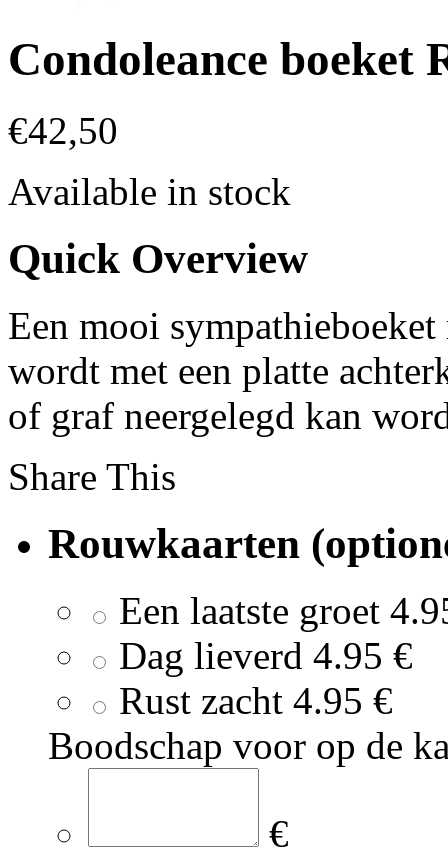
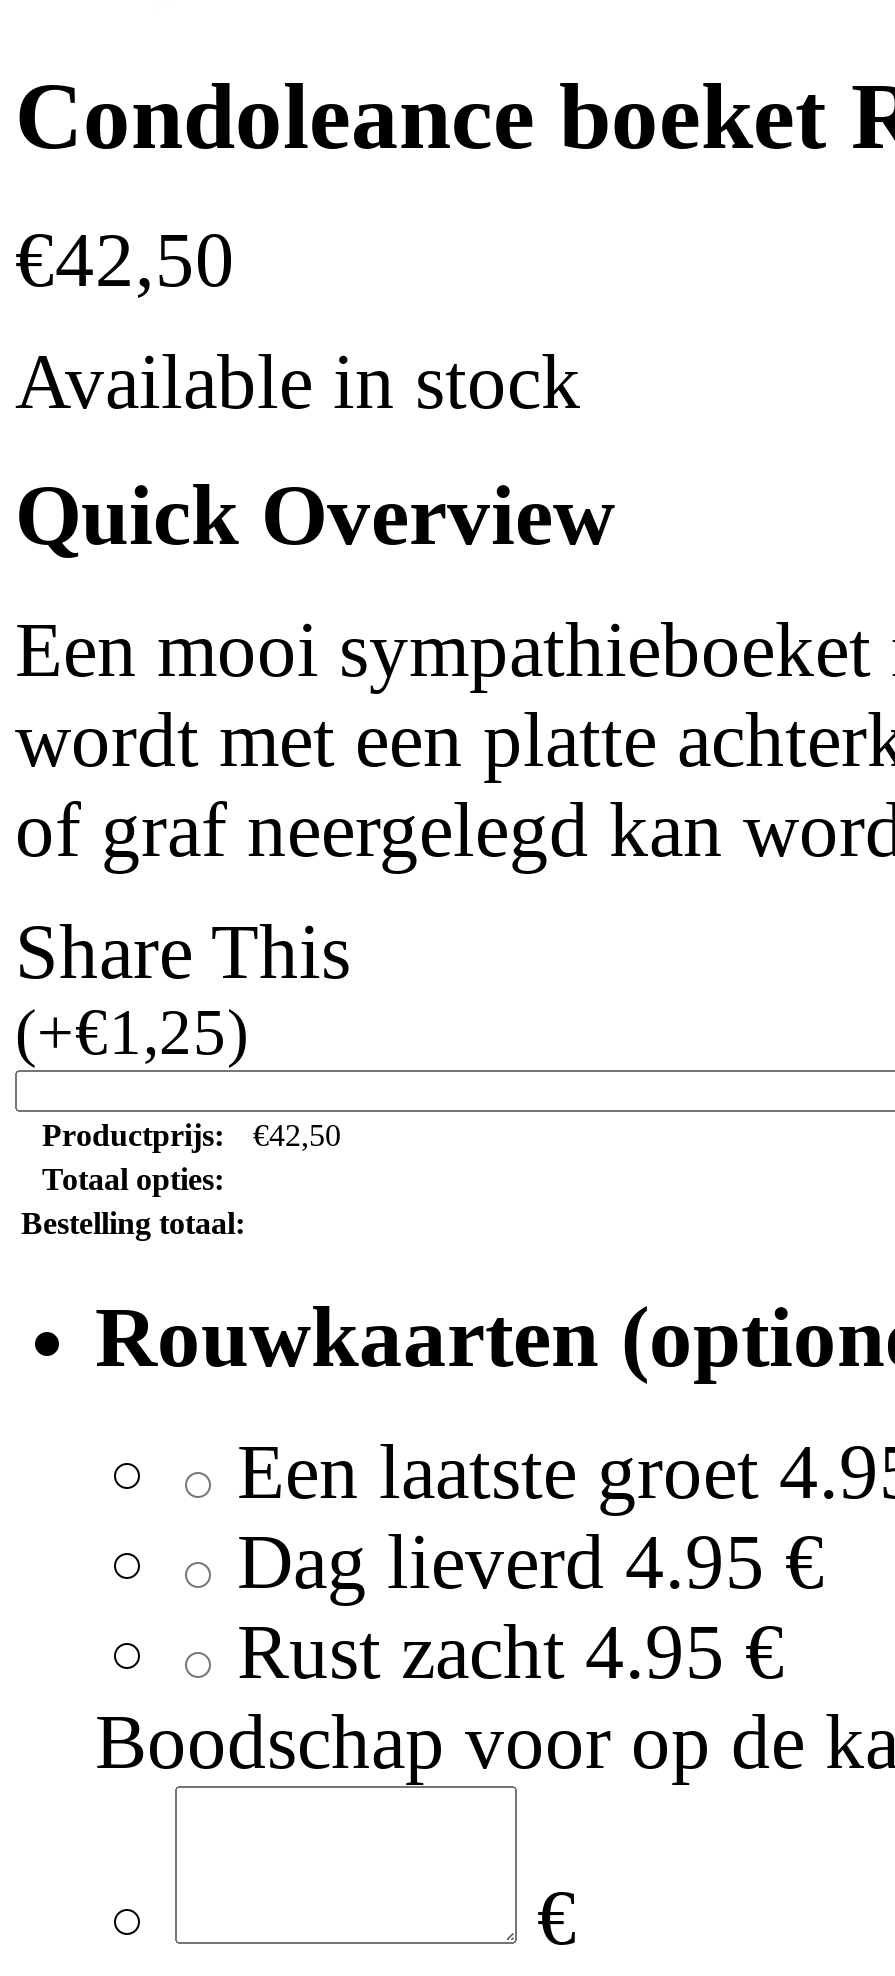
none -> [15,995,341,1239] (+€1,25) | Productprijs: | €42,50 | Totaal opties: | Bestelling totaal:

